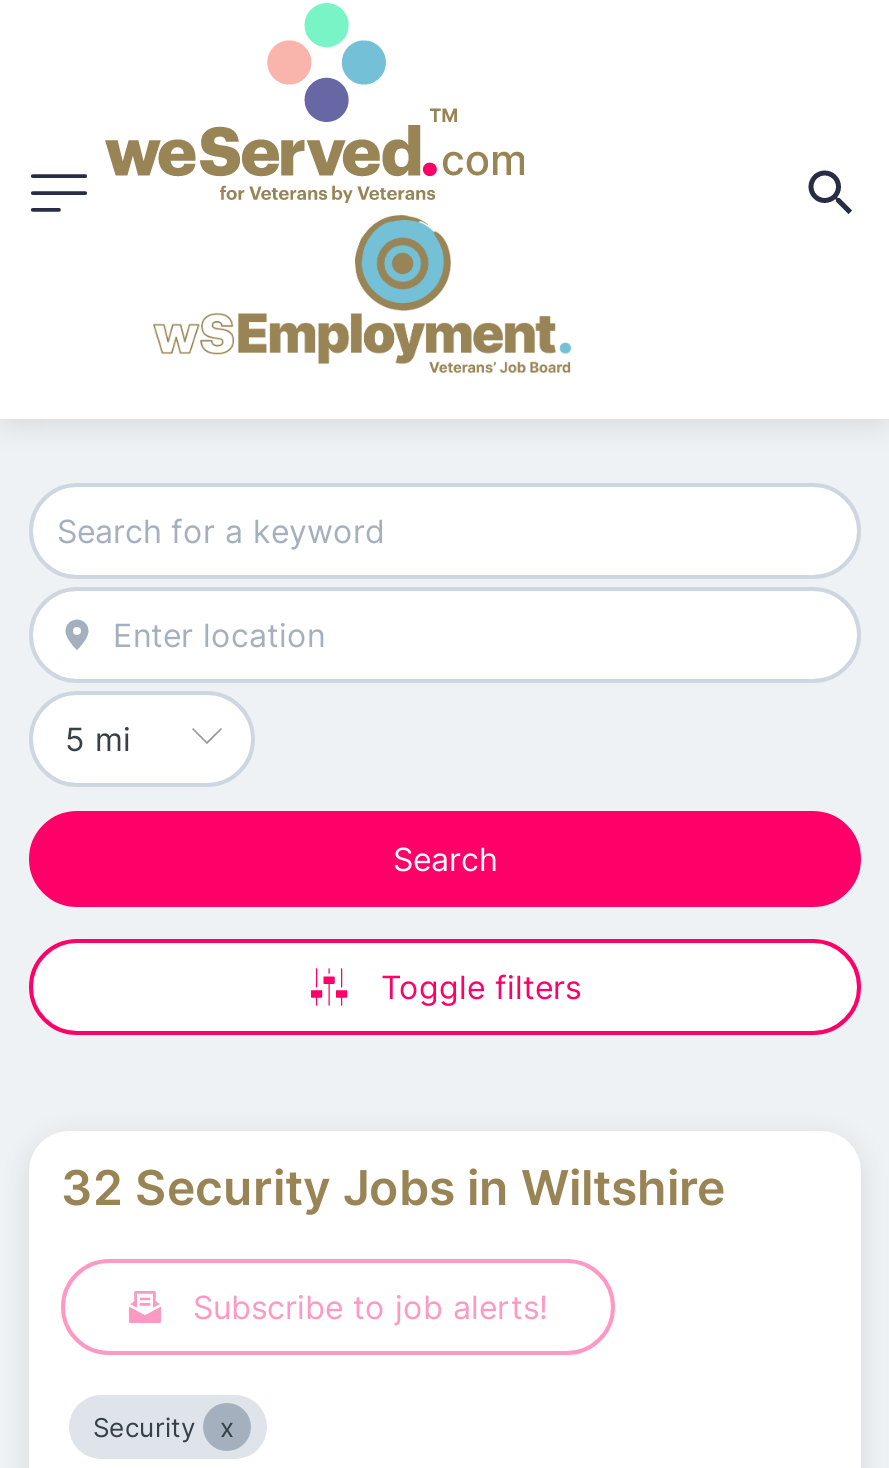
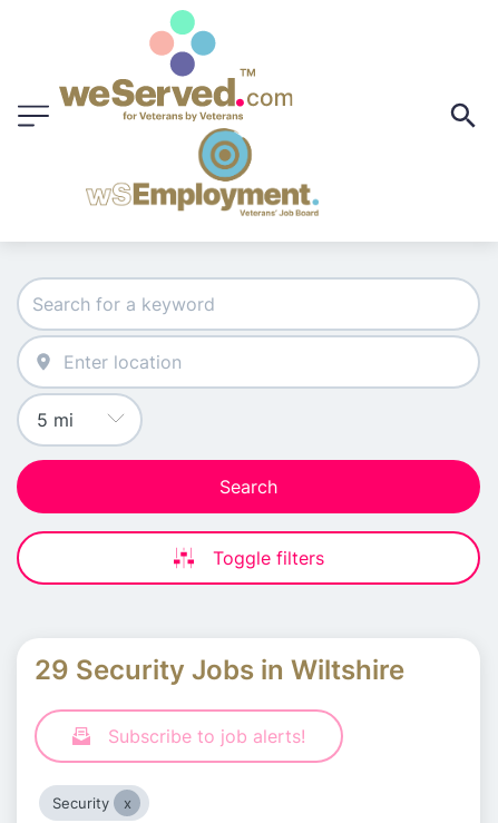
[61,1153,725,1221] 32 Security Jobs in Wiltshire -> [35,650,404,688] 29 Security Jobs in Wiltshire

